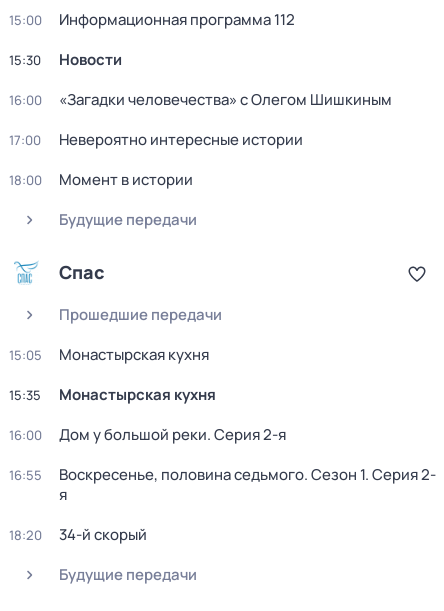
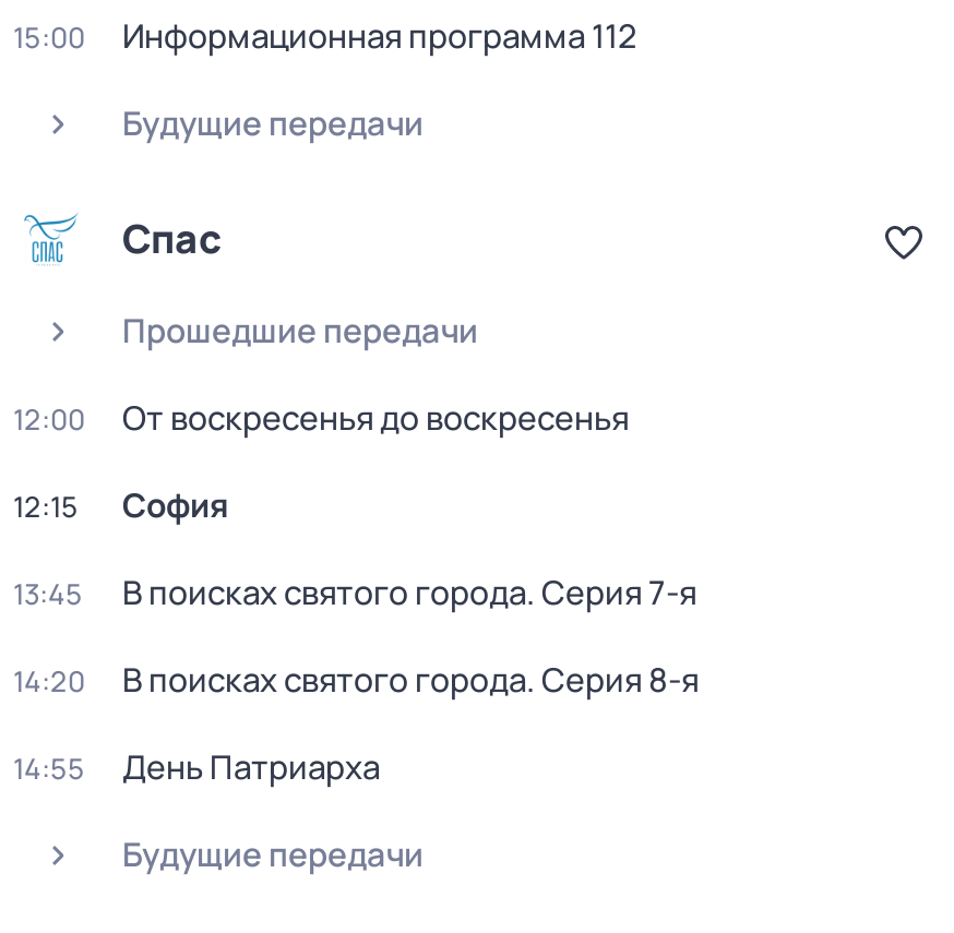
[9,49,392,190] 15:30 | Новости | 16:00 | «Загадки человечeства» с Олeгом Шишкиным | 17:00 | Невероятно интересные истории | 18:00 | Момент в истории -> none
[9,344,209,365] 15:05 | Монaстыpская кухня -> [13,395,629,441] 12:00 | От воскресенья до воскресенья
[9,384,216,405] 15:35 | Монaстыpская кухня -> [13,482,229,528] 12:15 | София
[9,424,286,445] 16:00 | Дом у большой реки. Серия 2-я -> [13,570,696,615] 13:45 | В поисках святого города. Серия 7-я
[9,464,436,505] 16:55 | Воскресенье, половина седьмого. Сезон 1. Серия 2- | я -> [13,657,699,703] 14:20 | В поисках святого города. Серия 8-я
[9,524,147,545] 18:20 | 34-й скорый -> [13,744,380,790] 14:55 | День Патриарха

